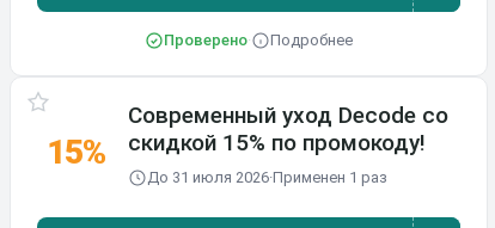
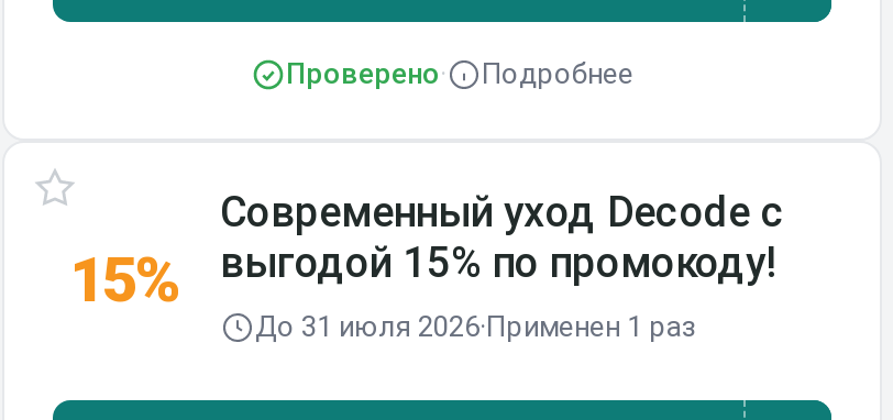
[128,101,448,129] Современный уход Decode со -> [220,187,785,237] Современный уход Decode с
[128,129,426,156] скидкой 15% по промокоду! -> [220,237,776,288] выгодой 15% по промокоду!

